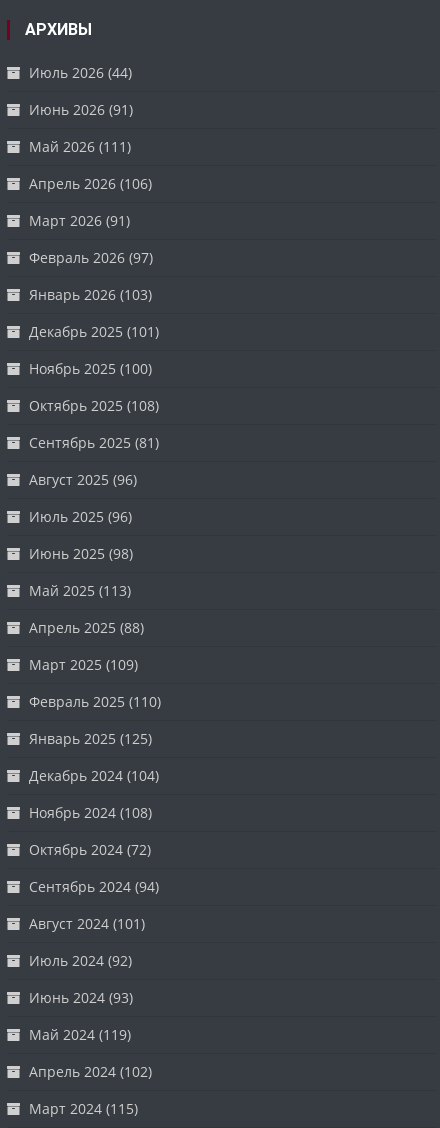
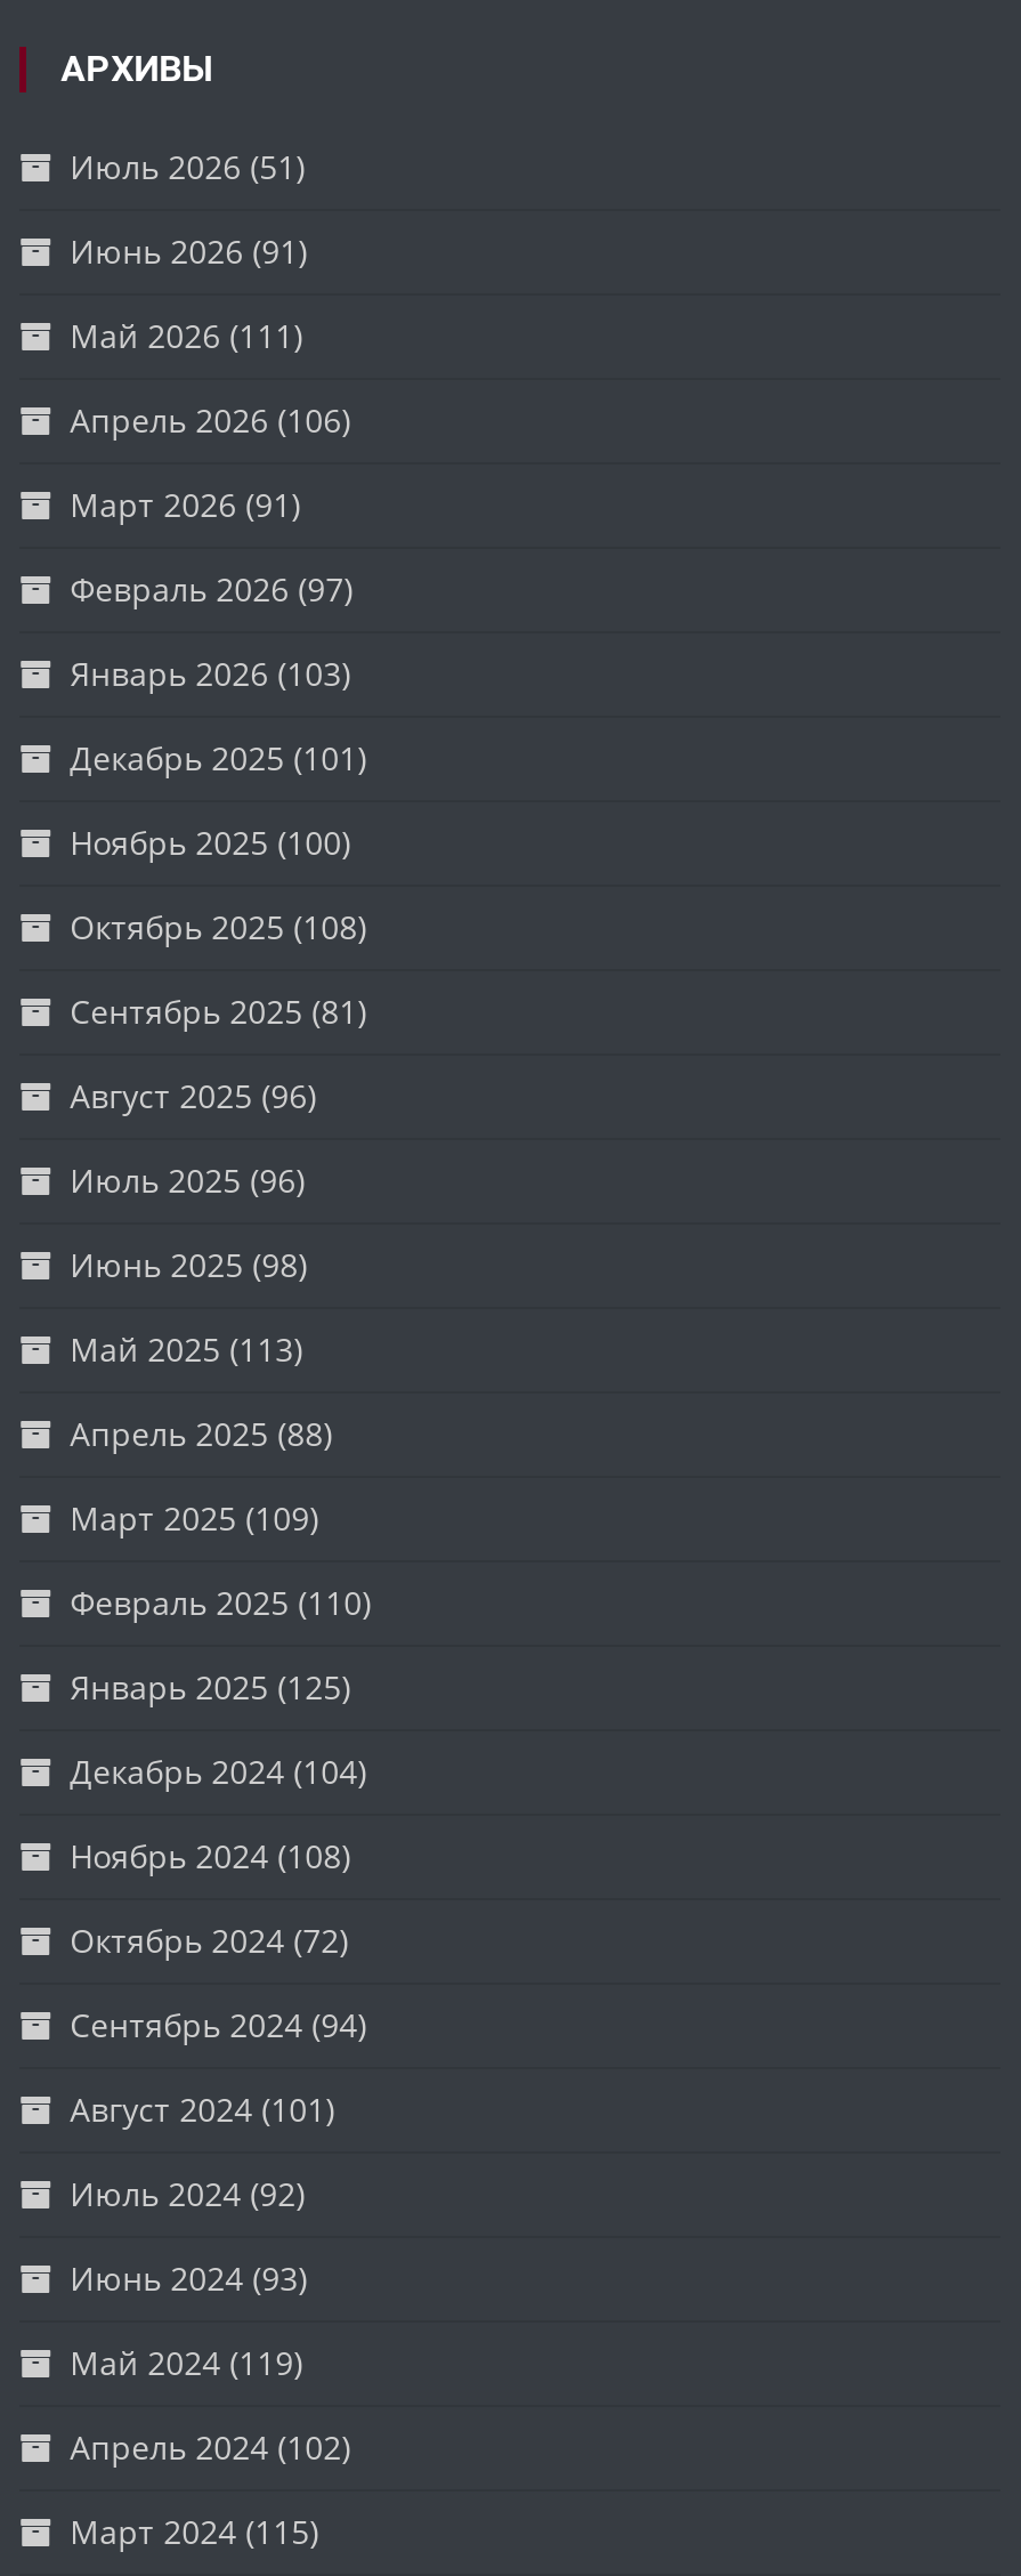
[29,63,132,82] Июль 2026 (44) -> [70,145,305,189] Июль 2026 (51)

